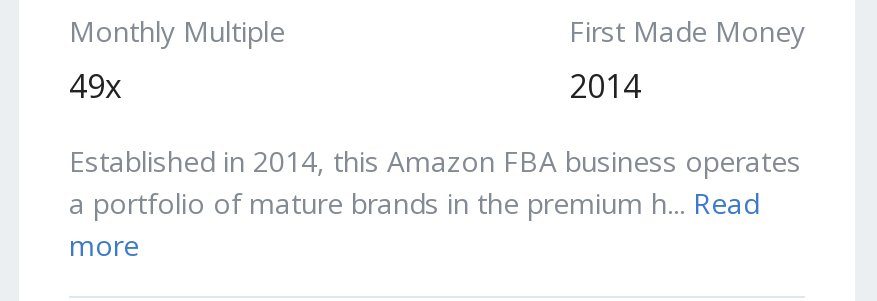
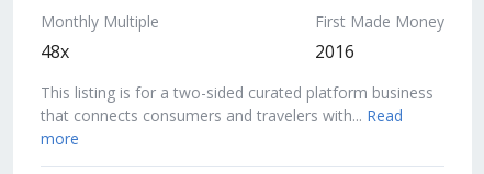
[69,64,121,108] 49x -> [41,39,69,63] 48x
[569,64,641,108] 2014 -> [315,39,354,63] 2016
[69,142,801,222] Established in 2014, this Amazon FBA business operates | a portfolio of mature brands in the premium h... Read -> [41,82,434,126] This listing is for a two-sided curated platform business | that connects consumers and travelers with... Read

